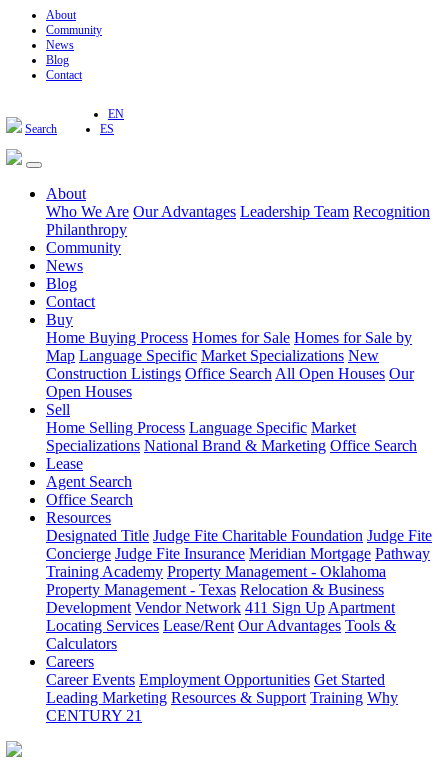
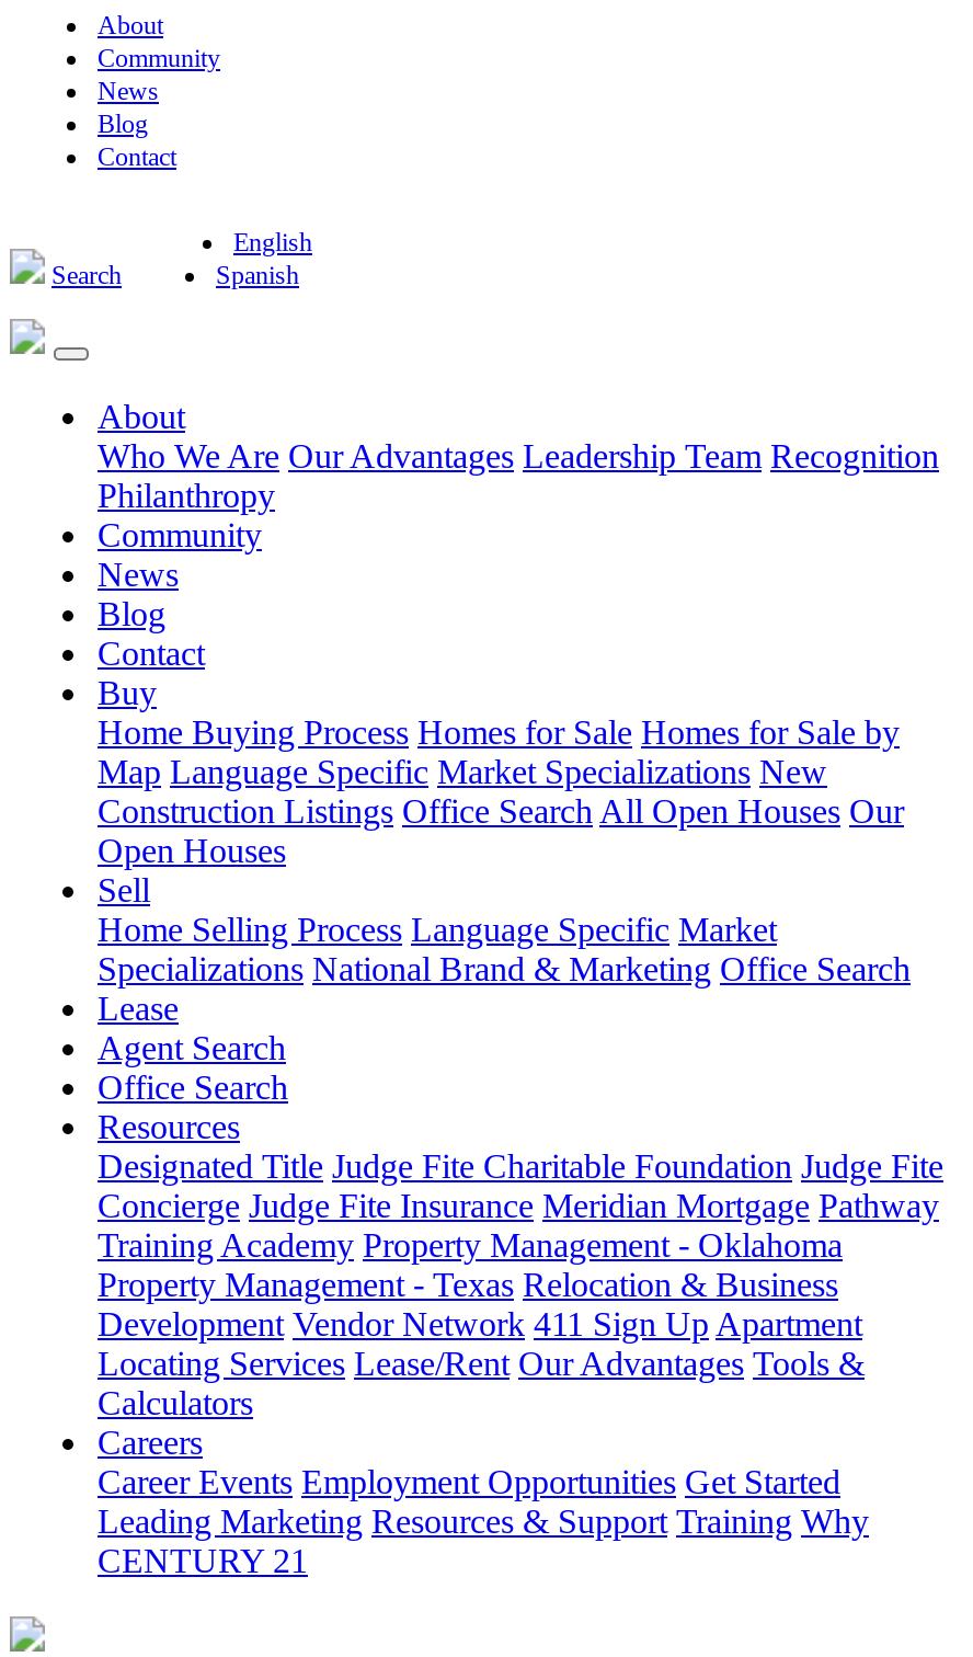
[100,107,124,136] EN | ES -> [216,227,312,290] English | Spanish

